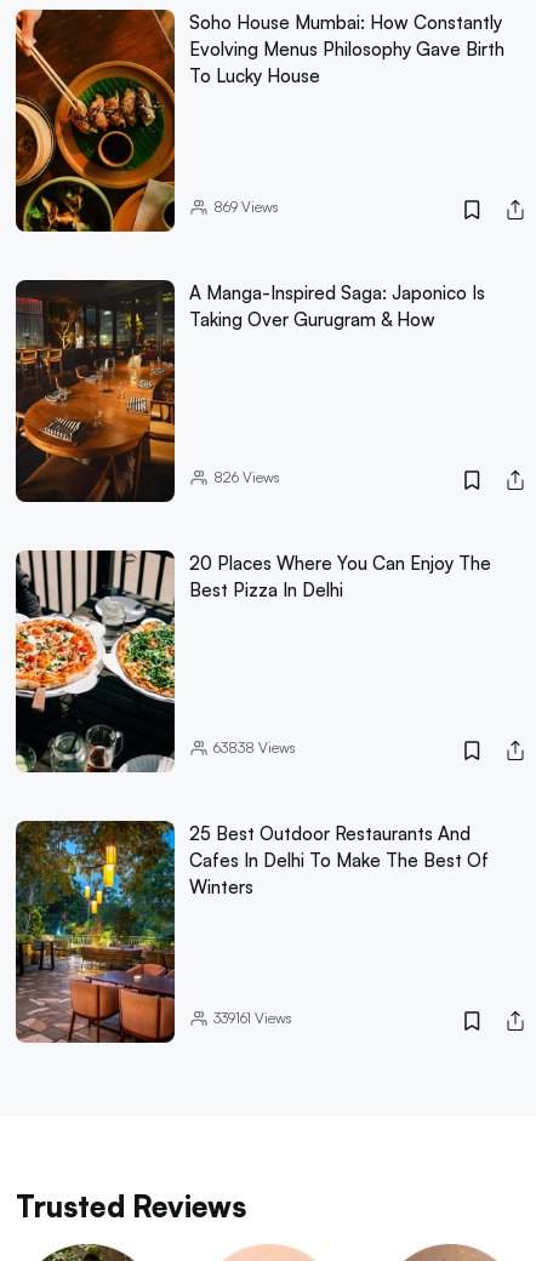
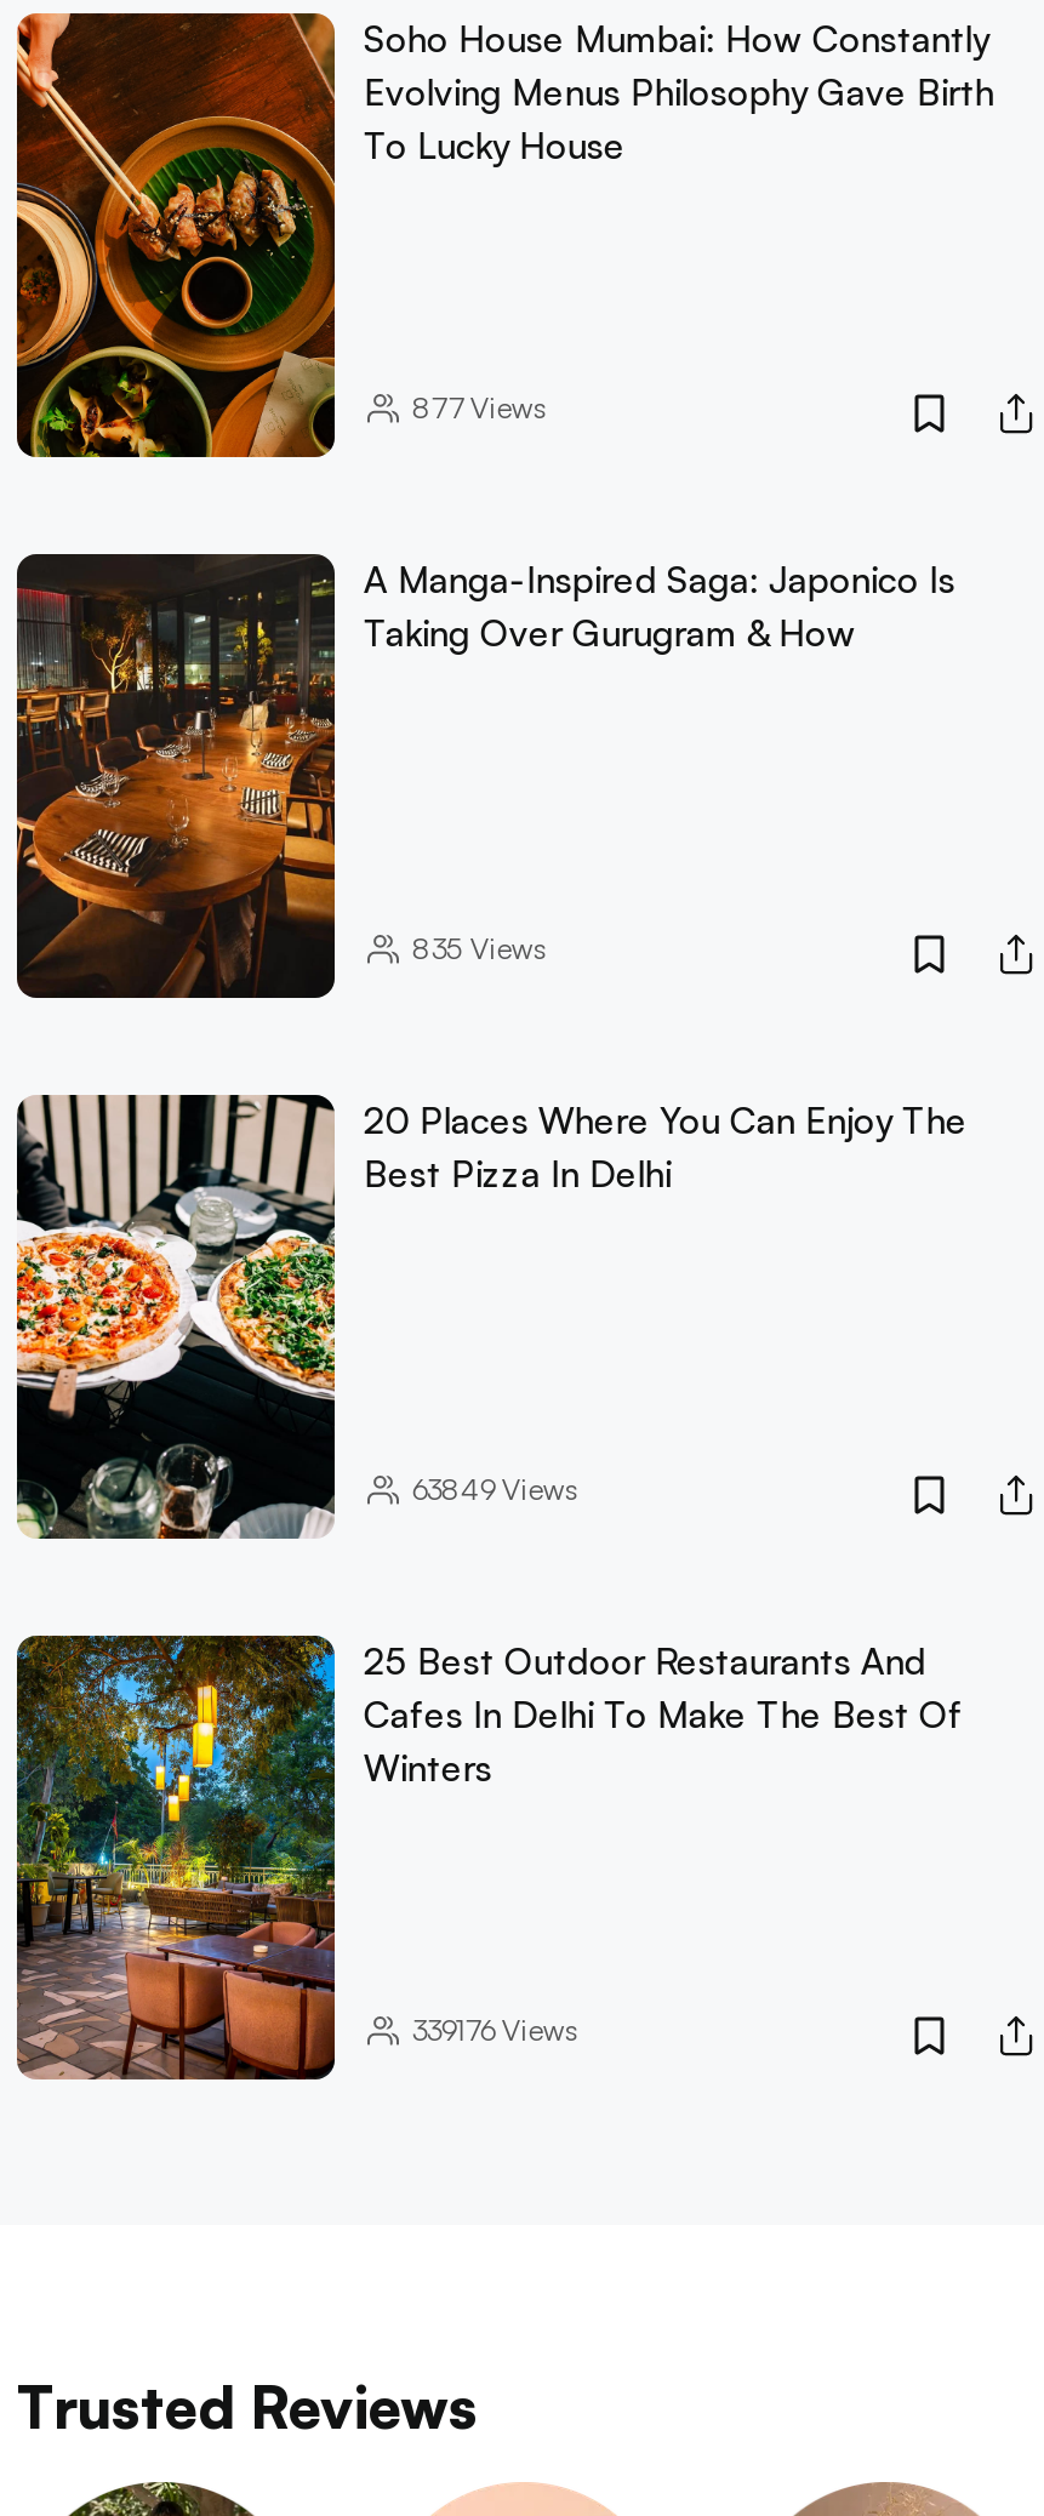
[213,198,279,216] 869Views -> [412,389,545,426] 877Views
[213,468,280,486] 826 Views -> [412,930,545,966] 835 Views
[213,738,296,756] 63838Views -> [412,1470,577,1507] 63849Views
[213,1008,292,1027] 339161Views -> [412,2011,577,2047] 339176Views

